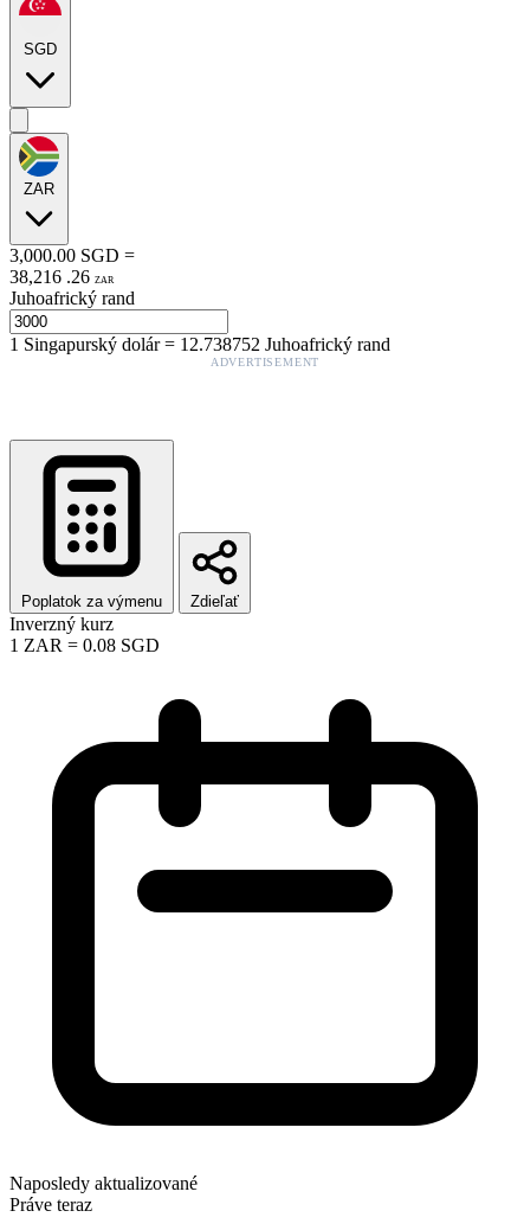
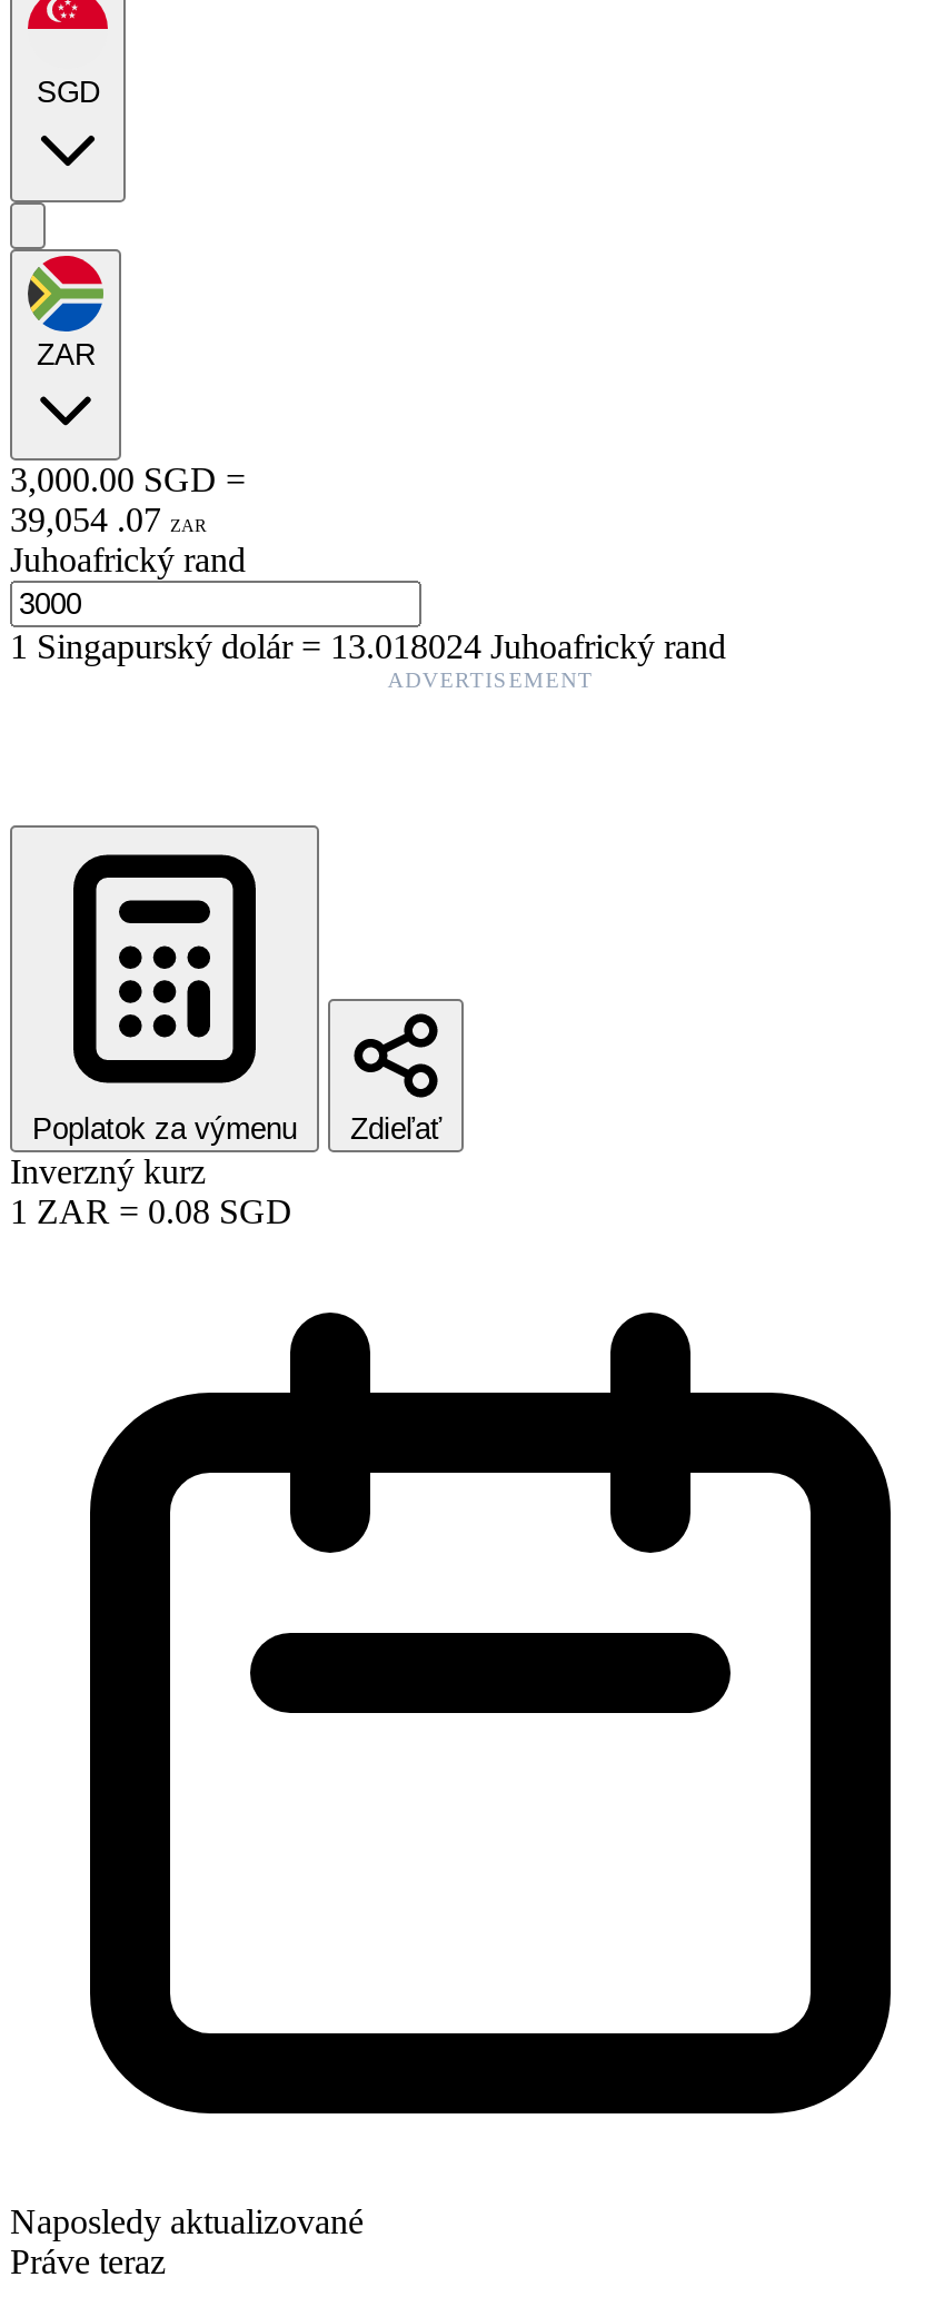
[9,266,114,287] 38,216 . 26 ZAR -> [10,500,206,538] 39,054 . 07 ZAR
[9,334,390,354] 1Singapurský dolár=12.738752 Juhoafrický rand -> [10,627,726,665] 1Singapurský dolár=13.018024 Juhoafrický rand

